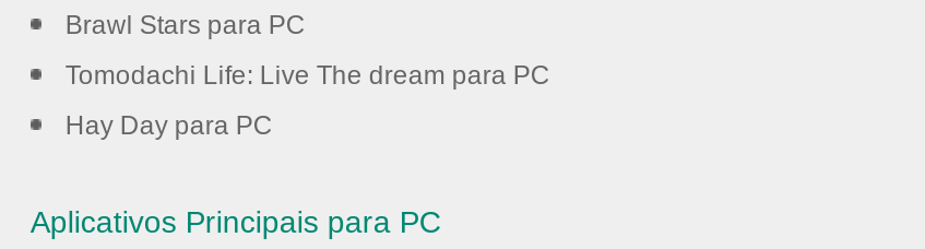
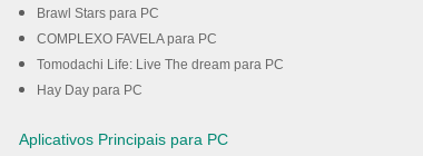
none -> [37,32,217,47] COMPLEXO FAVELA para PC

